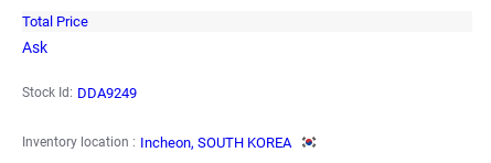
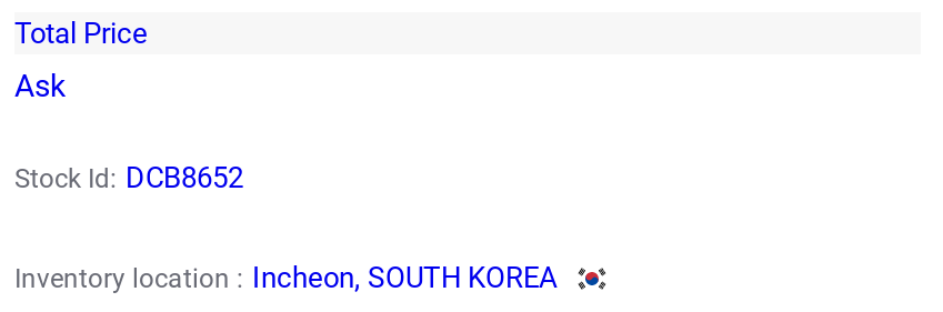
[22,84,137,101] Stock Id: DDA9249 -> [14,161,243,195] Stock Id: DCB8652

